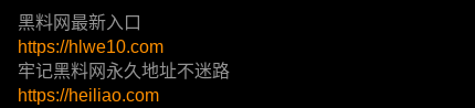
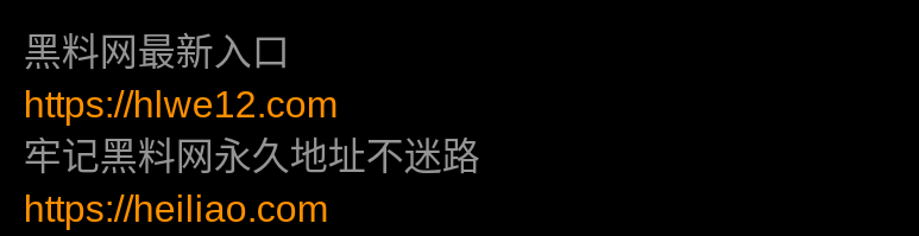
[18,37,164,56] https://hlwe10.com -> [24,83,337,124] https://hlwe12.com

